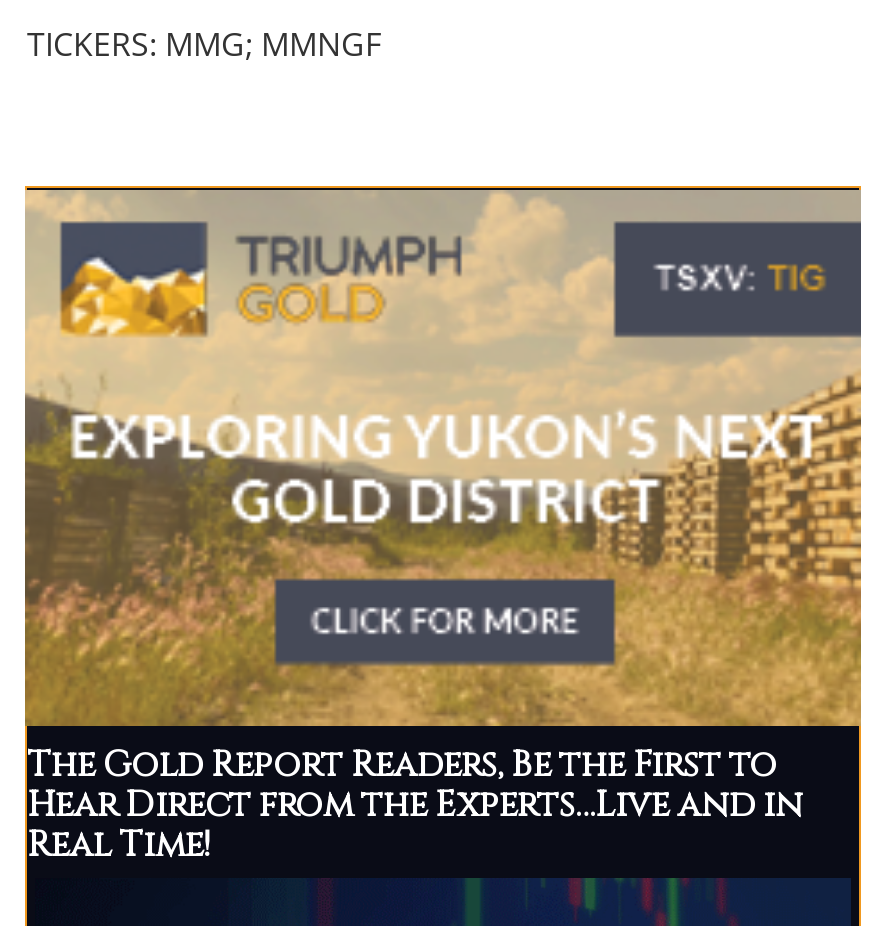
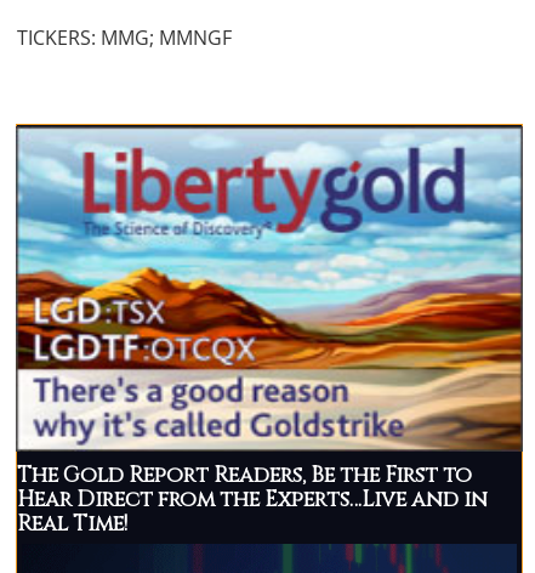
[25,188,863,728] [image] -> [15,125,524,452] [image]

